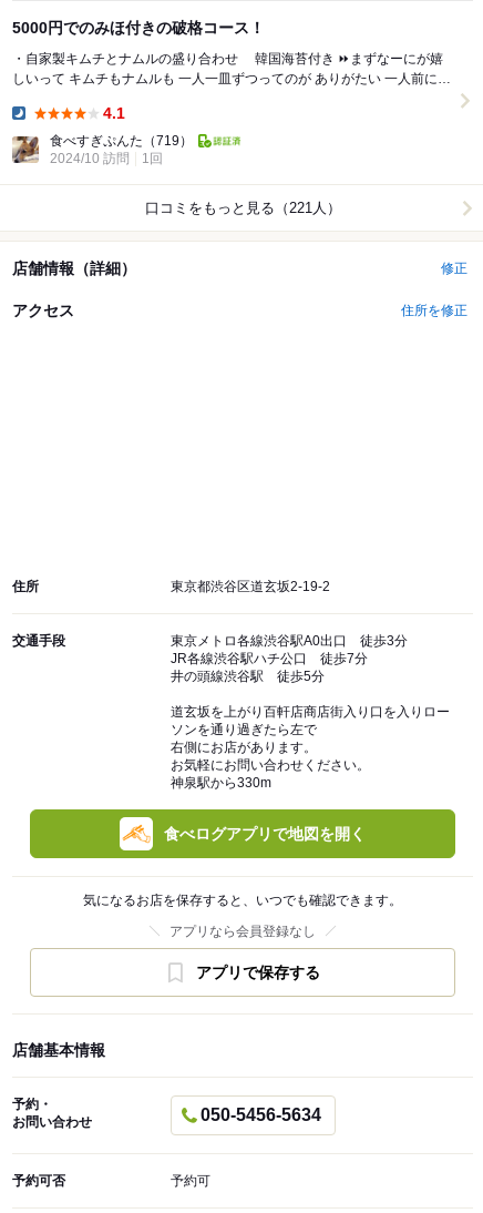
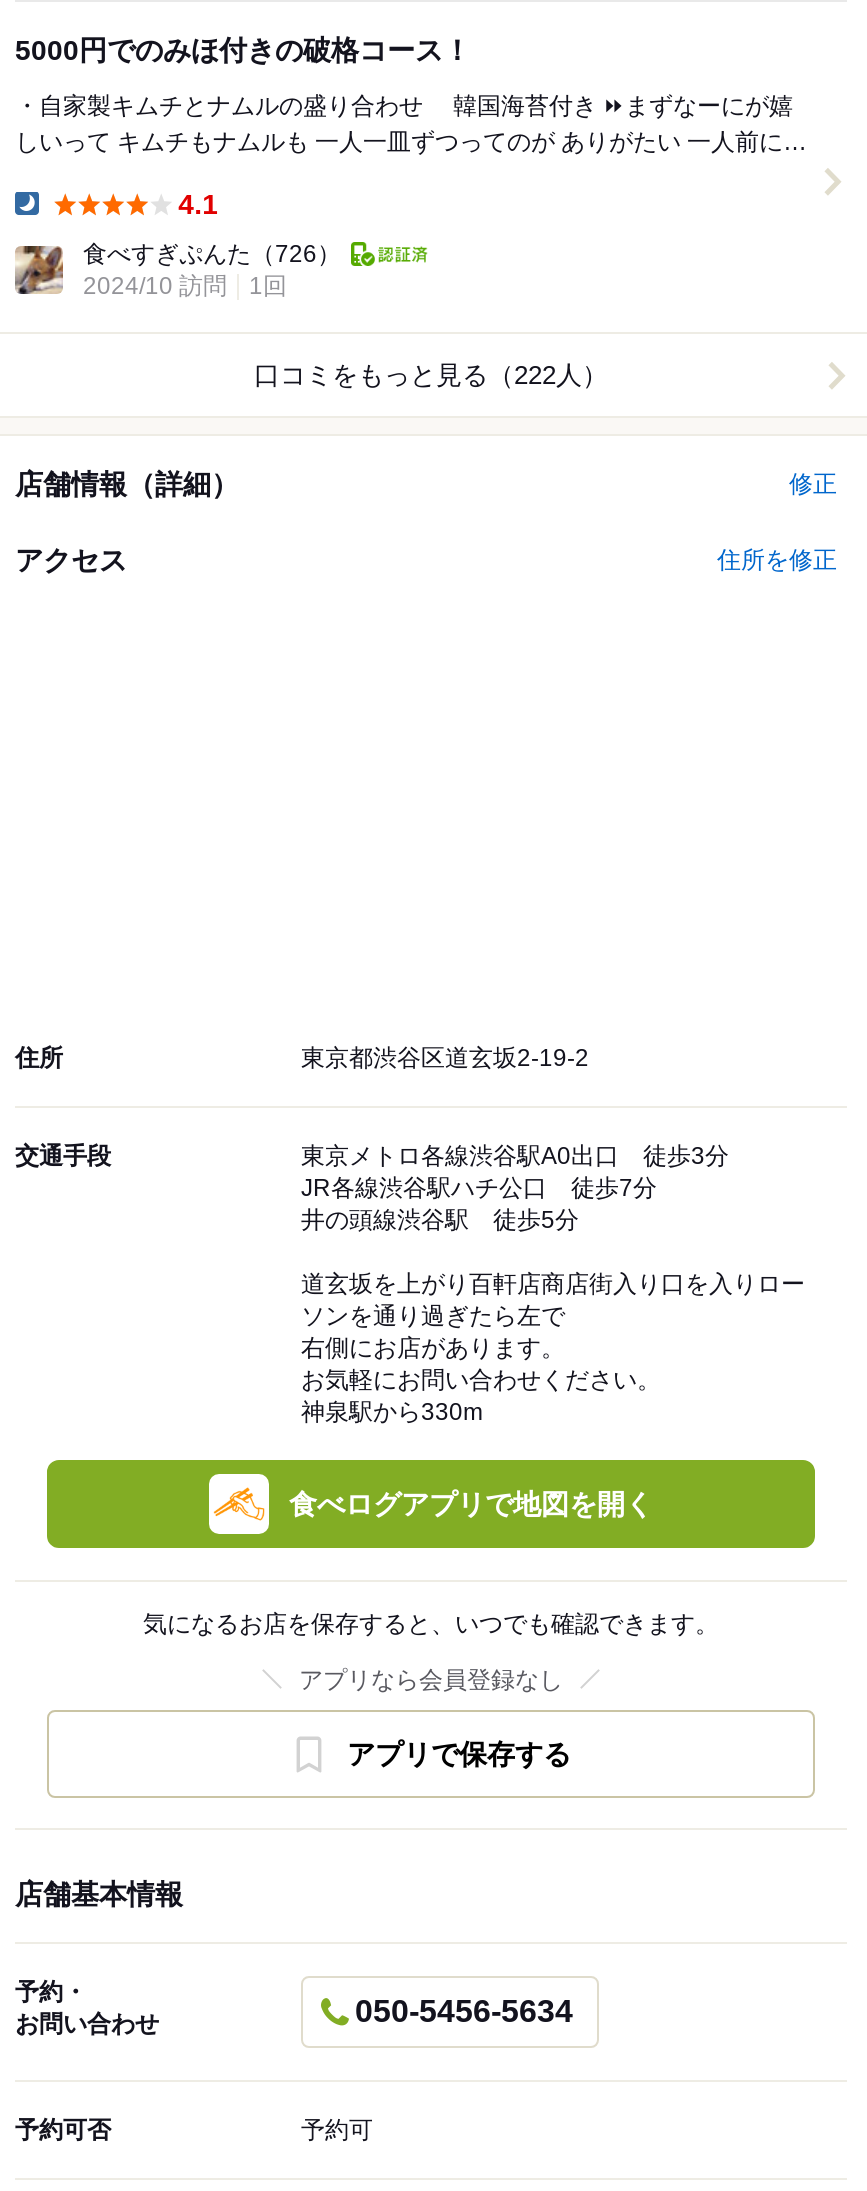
[50,133,193,149] 食べすぎぷんた（719） -> [83,240,341,268] 食べすぎぷんた（726）
[145,200,341,216] 口コミをもっと見る（221人） -> [254,360,608,390] 口コミをもっと見る（222人）

